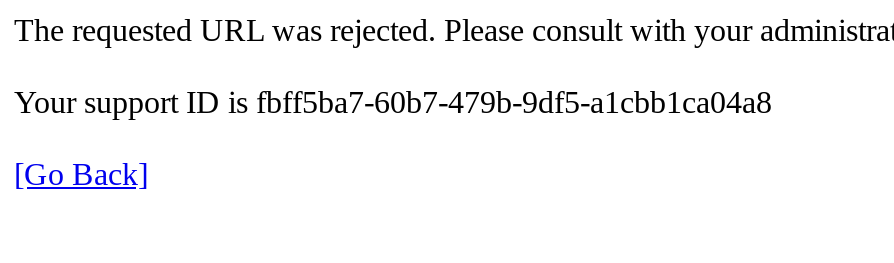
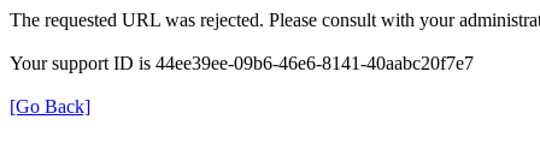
[14,85,772,119] Your support ID is fbff5ba7-60b7-479b-9df5-a1cbb1ca04a8 -> [10,53,474,73] Your support ID is 44ee39ee-09b6-46e6-8141-40aabc20f7e7

